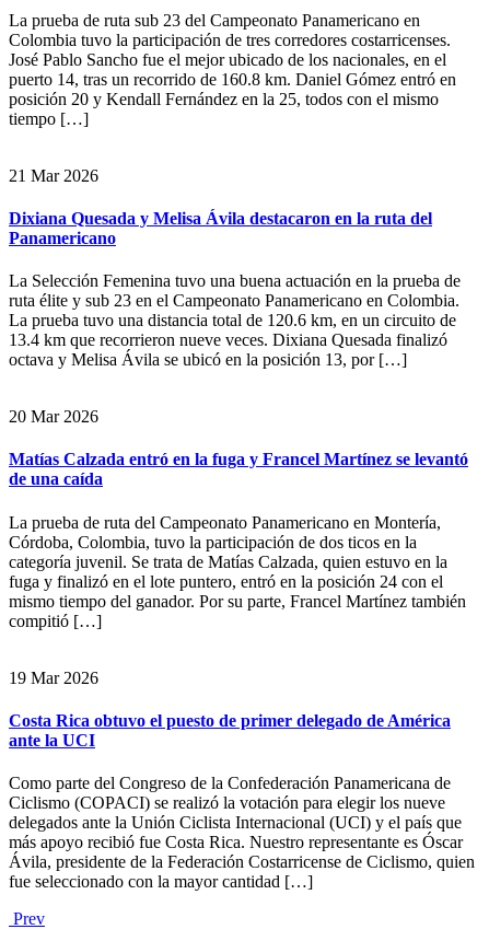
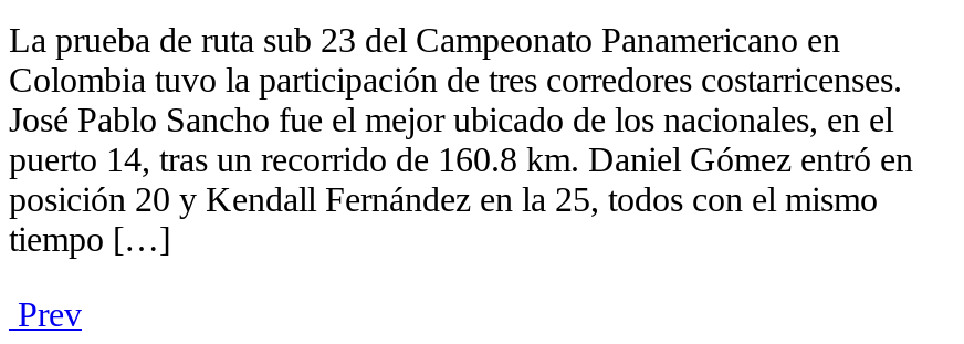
[9,166,475,891] 21 Mar 2026 | Dixiana Quesada y Melisa Ávila destacaron en la ruta del | Panamericano | La Selección Femenina tuvo una buena actuación en la prueba de | ruta élite y sub 23 en el Campeonato Panamericano en Colombia. | La prueba tuvo una distancia total de 120.6 km, en un circuito de | 13.4 km que recorrieron nueve veces. Dixiana Quesada finalizó | octava y Melisa Ávila se ubicó en la posición 13, por […] | 20 Mar 2026 | Matías Calzada entró en la fuga y Francel Martínez se levantó | de una caída | La prueba de ruta del Campeonato Panamericano en Montería, | Córdoba, Colombia, tuvo la participación de dos ticos en la | categoría juvenil. Se trata de Matías Calzada, quien estuvo en la | fuga y finalizó en el lote puntero, entró en la posición 24 con el | mismo tiempo del ganador. Por su parte, Francel Martínez también | compitió […] | 19 Mar 2026 | Costa Rica obtuvo el puesto de primer delegado de América | ante la UCI | Como parte del Congreso de la Confederación Panamericana de | Ciclismo (COPACI) se realizó la votación para elegir los nueve | delegados ante la Unión Ciclista Internacional (UCI) y el país que | más apoyo recibió fue Costa Rica. Nuestro representante es Óscar | Ávila, presidente de la Federación Costarricense de Ciclismo, quien | fue seleccionado con la mayor cantidad […] -> none

